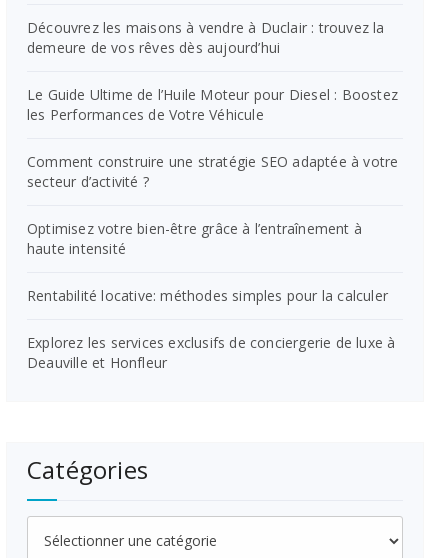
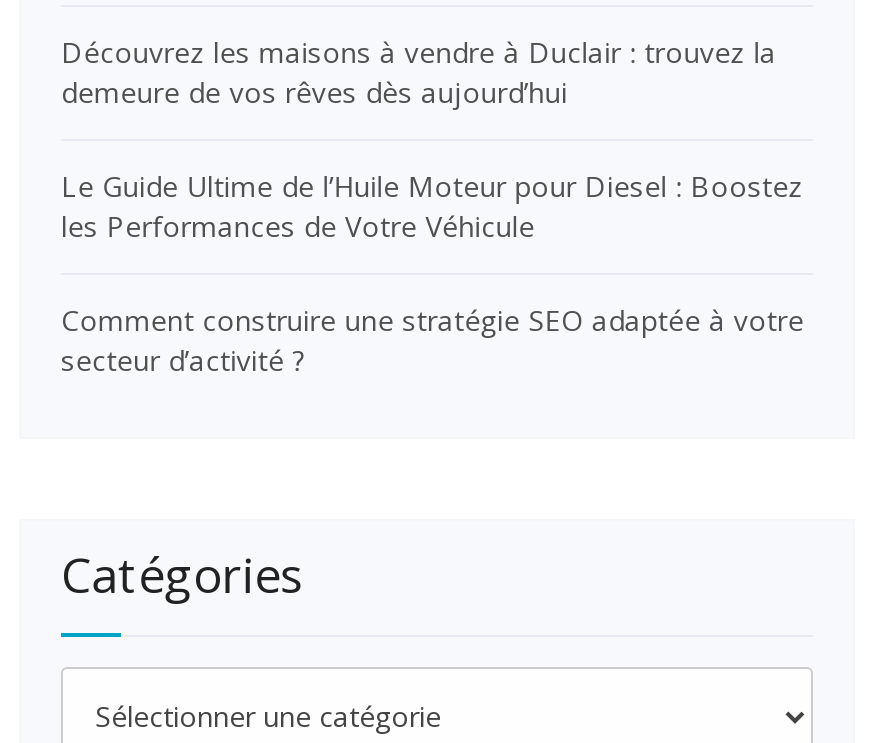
[27,218,395,371] Optimisez votre bien-être grâce à l’entraînement à | haute intensité | Rentabilité locative: méthodes simples pour la calculer | Explorez les services exclusifs de conciergerie de luxe à | Deauville et Honfleur -> none

